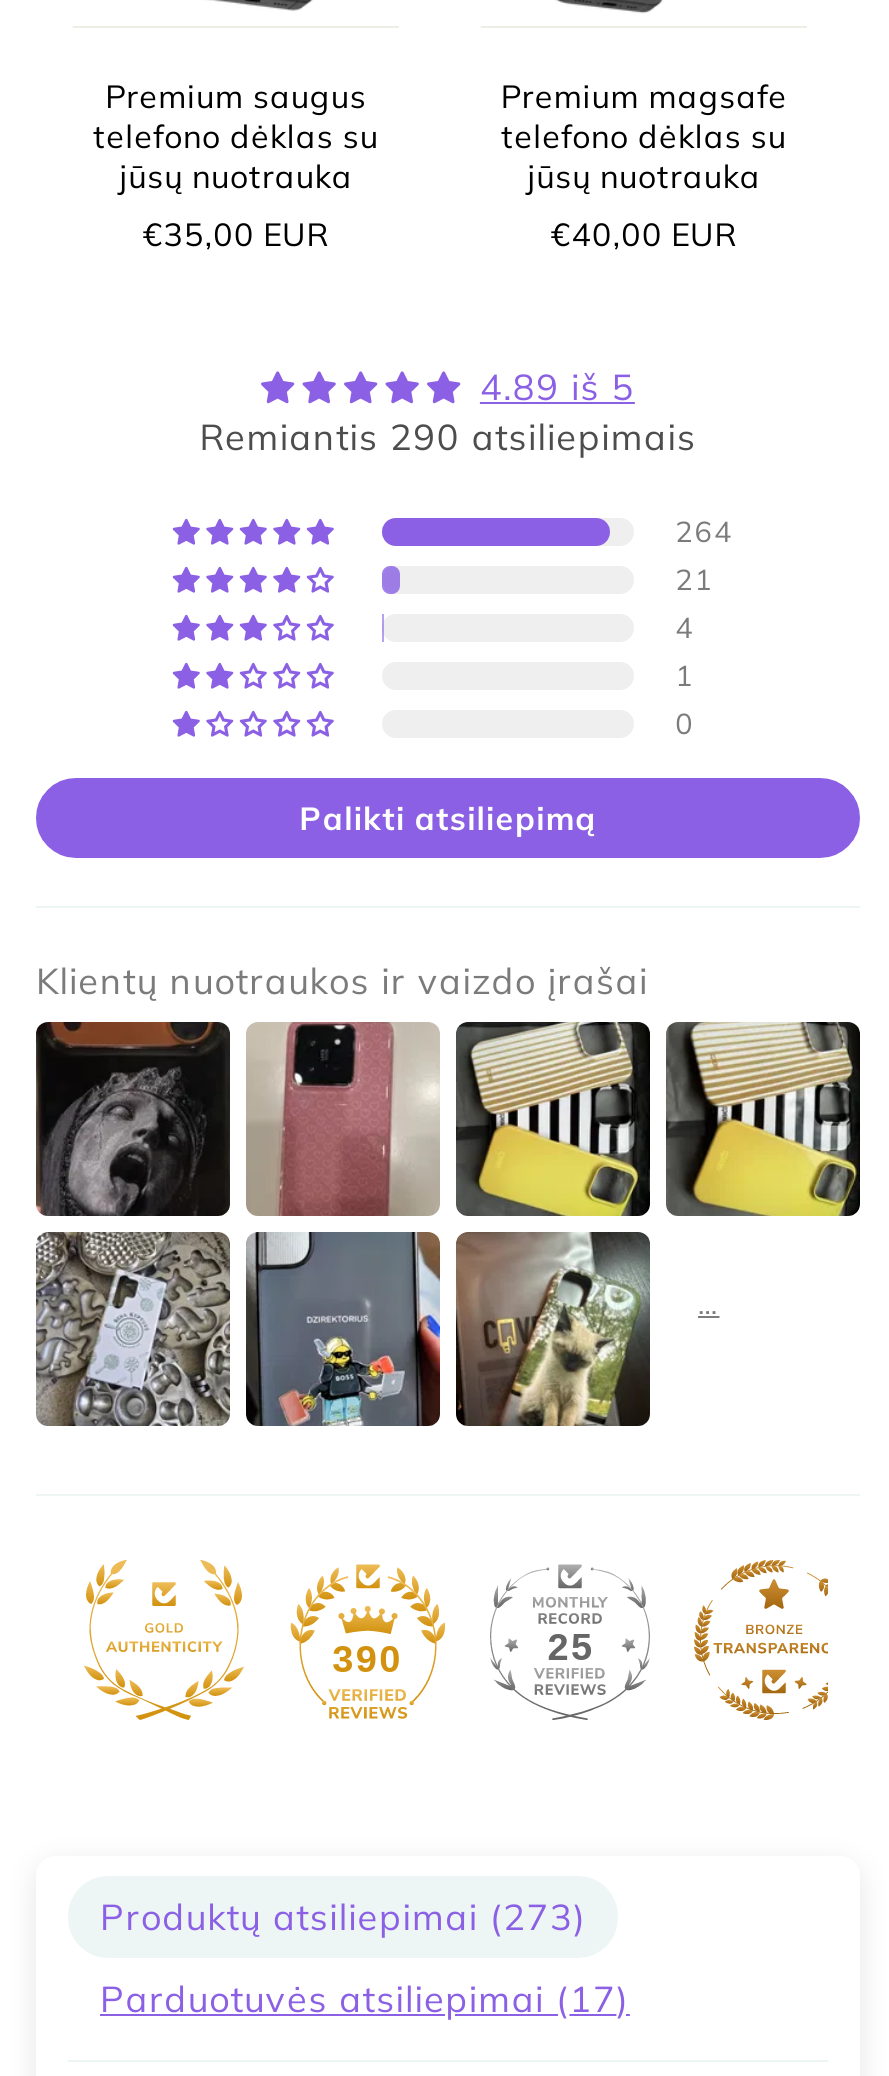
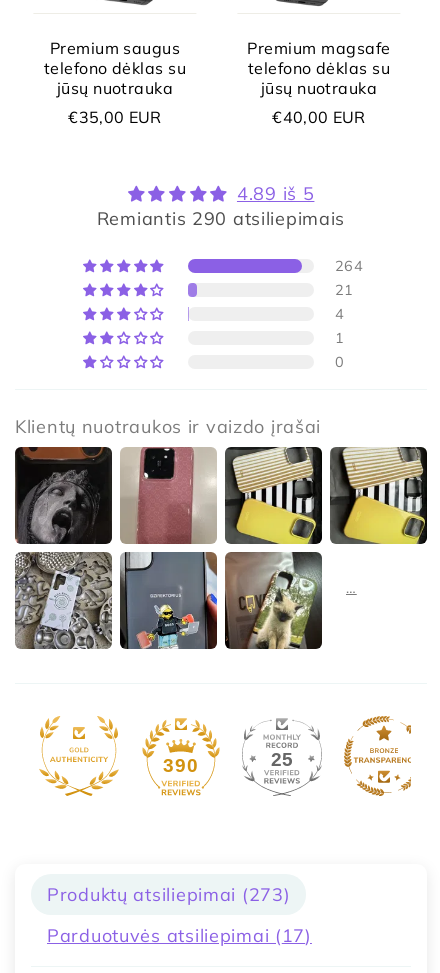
[299,798,597,838] Palikti atsiliepimą -> none

